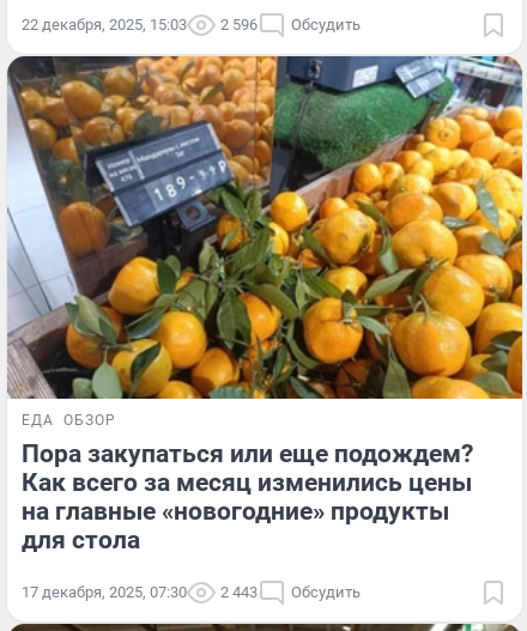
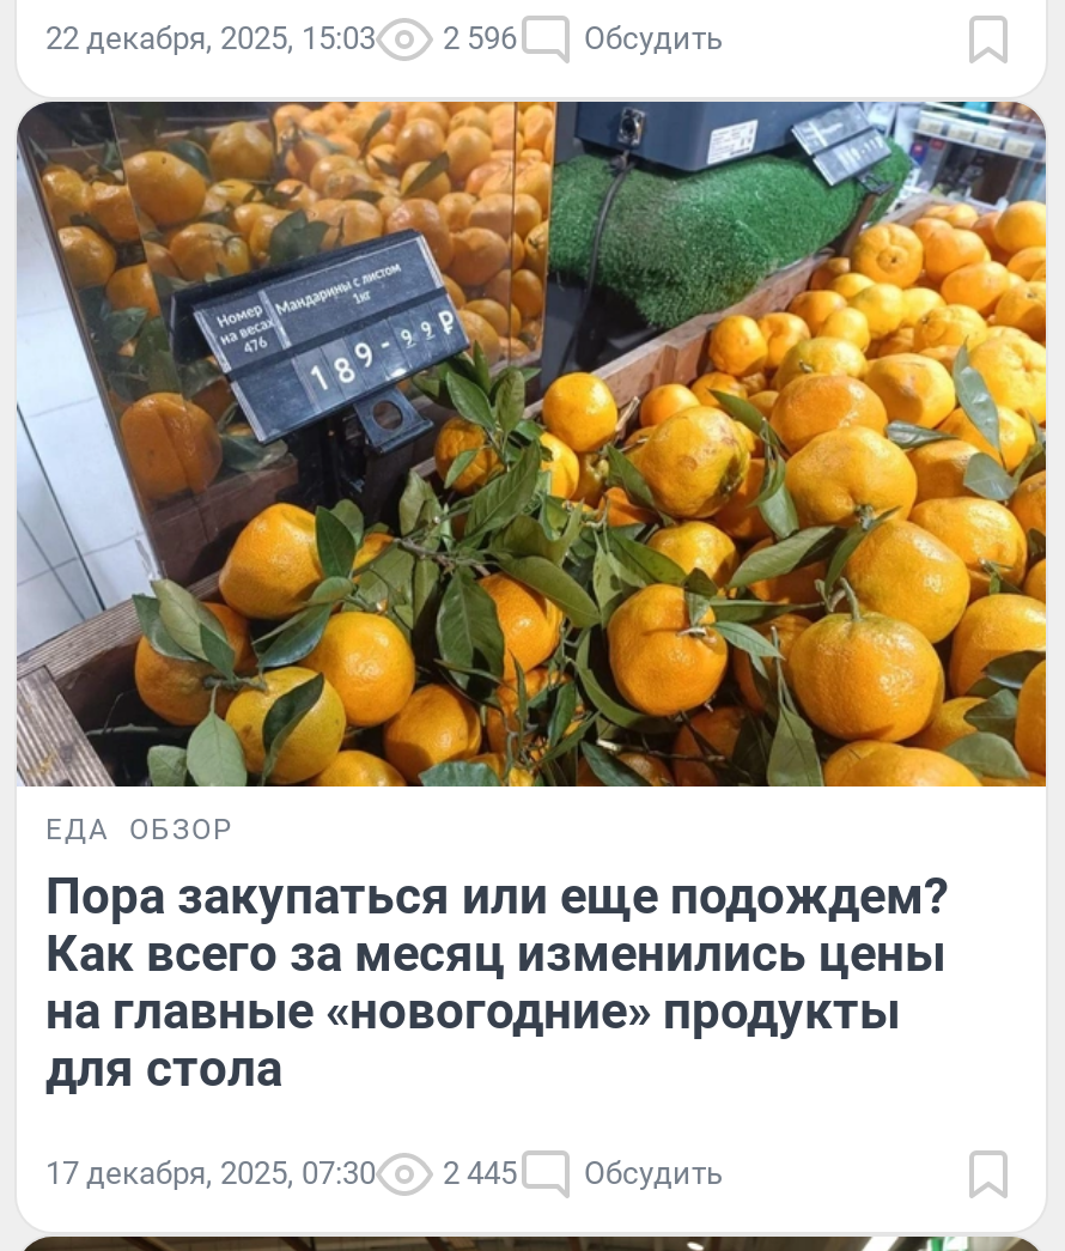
[22,583,361,601] 17 декабря, 2025, 07:30 2 443 Обсудить -> [45,1156,723,1192] 17 декабря, 2025, 07:30 2 445 Обсудить

